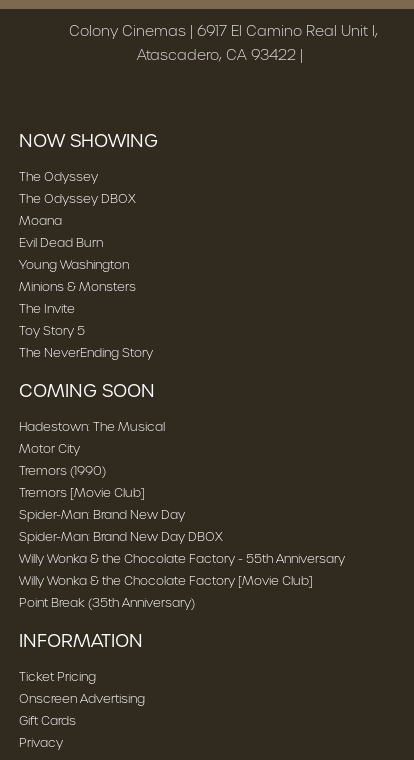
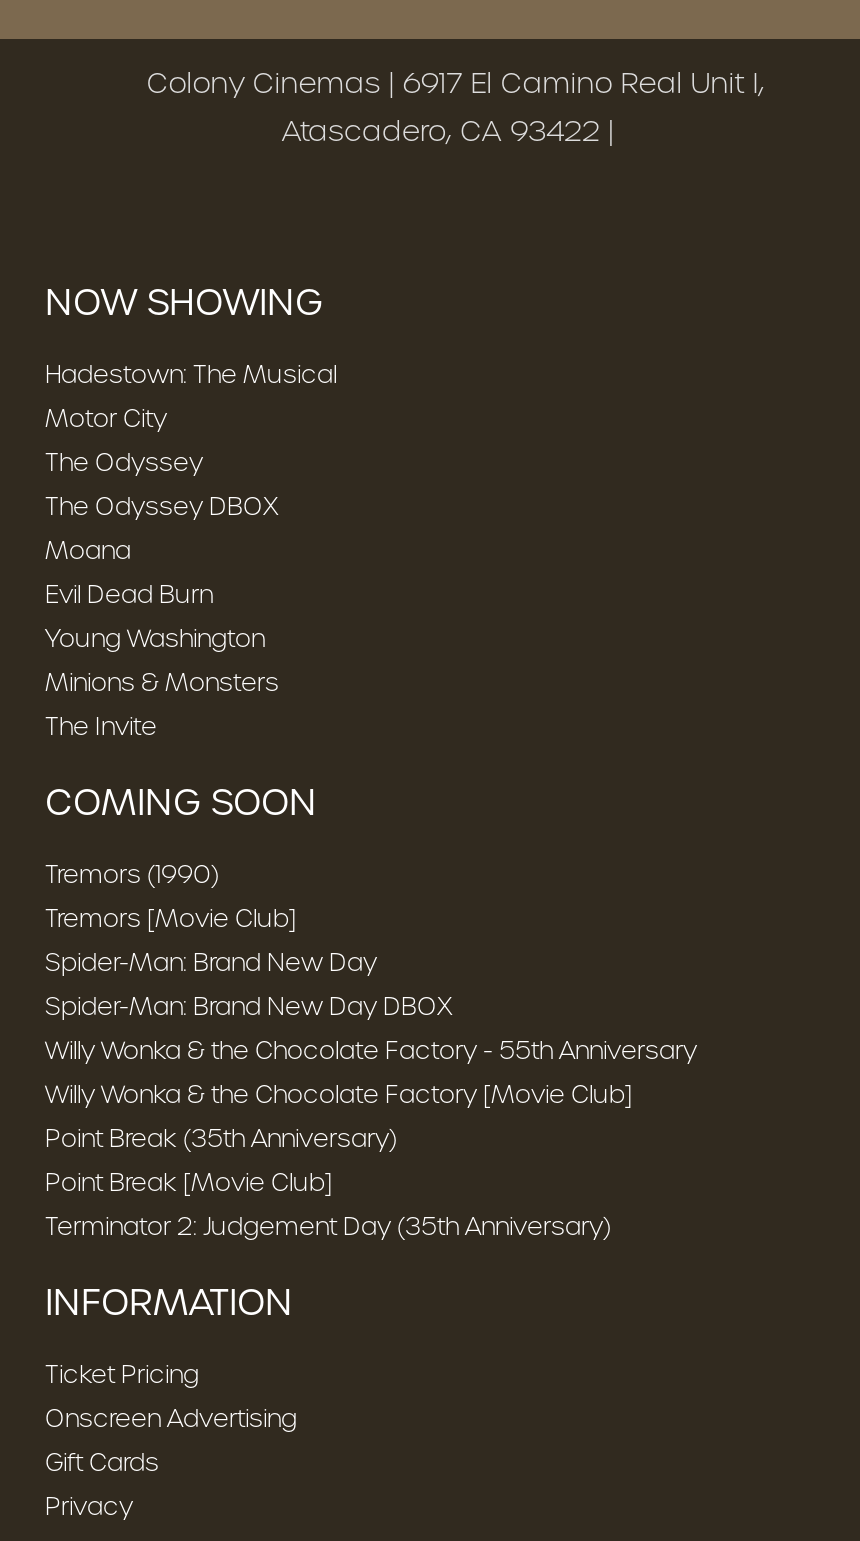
moved [18,168,135,317] -> [45,446,279,744]: The Odyssey | The Odyssey DBOX | Moana | Evil Dead Burn | Young Washington | Minions & Monsters | The Invite
[18,322,152,361] Toy Story 5 | The NeverEnding Story -> none
moved [18,418,164,457] -> [45,358,337,436]: Hadestown: The Musical | Motor City
moved [18,462,344,611] -> [45,858,697,1156]: Tremors (1990) | Tremors [Movie Club] | Spider-Man: Brand New Day | Spider-Man: Brand New Day DBOX | Willy Wonka & the Chocolate Factory - 55th Anniversary | Willy Wonka & the Chocolate Factory [Movie Club] | Point Break (35th Anniversary)
none -> [45,1166,611,1244] Point Break [Movie Club] | Terminator 2: Judgement Day (35th Anniversary)

